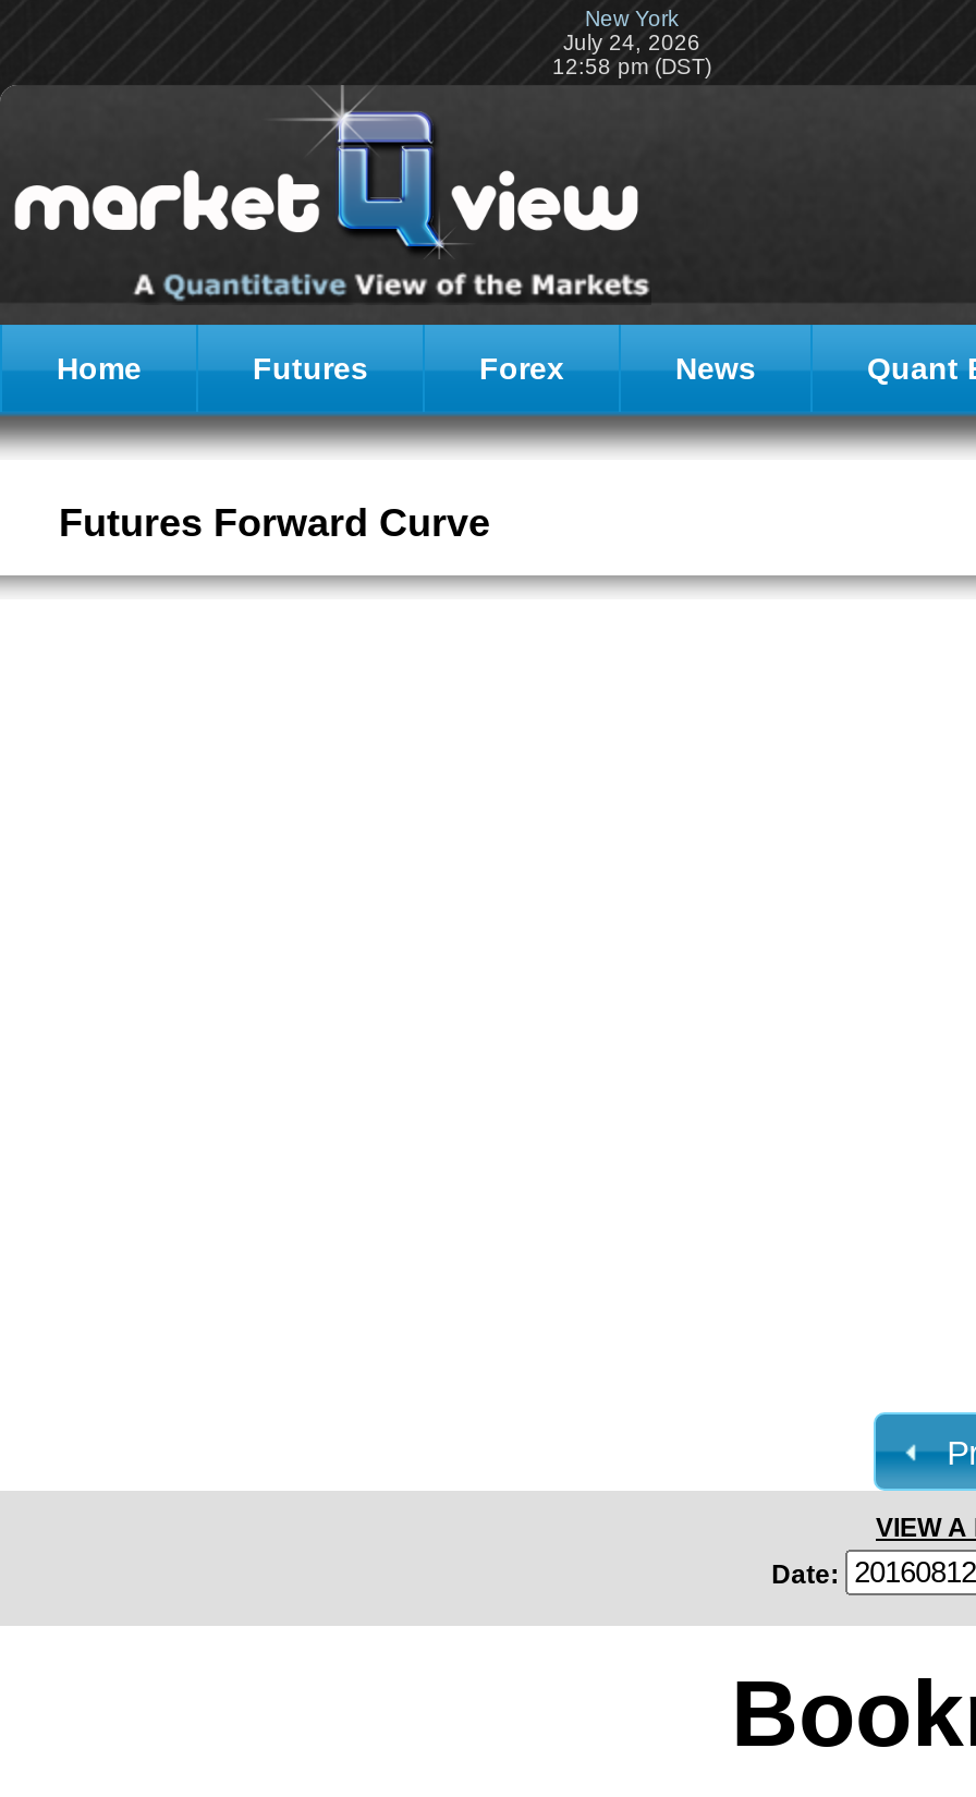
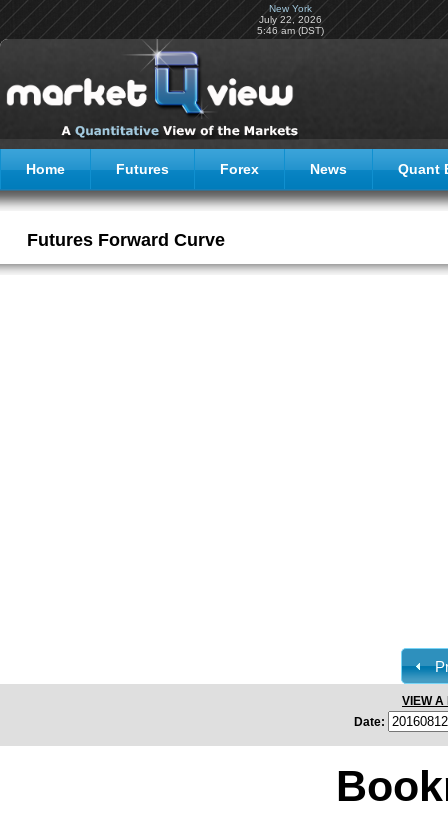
[563,31,700,54] July 24, 2026 -> [258,14,321,25] July 22, 2026
[552,54,711,78] 12:58 pm (DST) -> [256,25,323,36] 5:46 am (DST)

